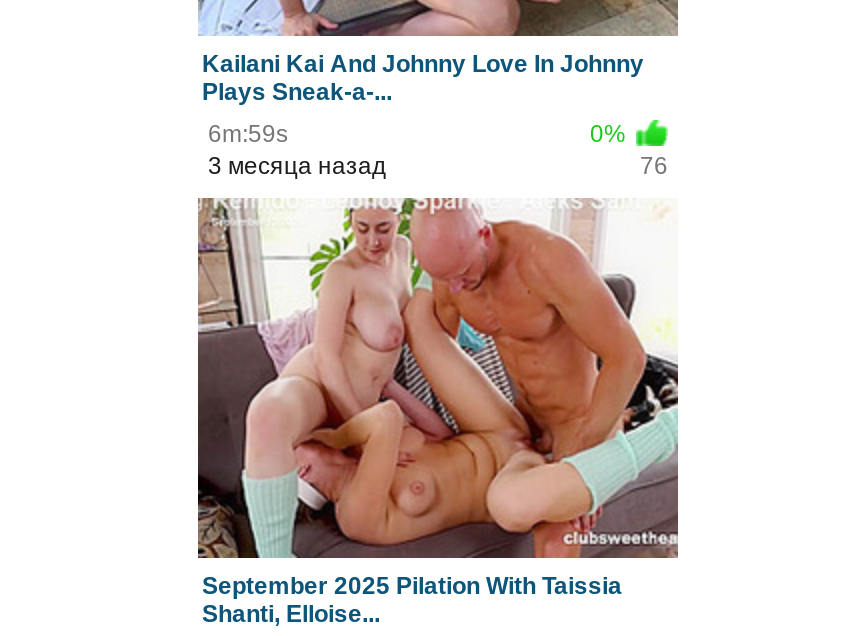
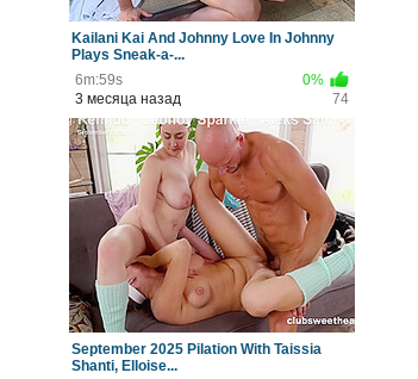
[640,152,668,180] 76 -> [332,91,349,107] 74

